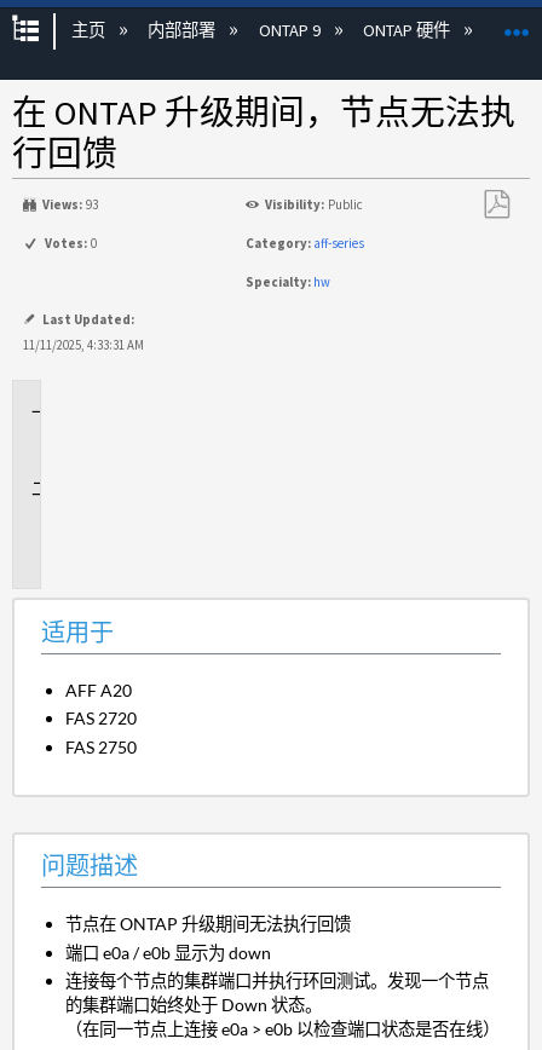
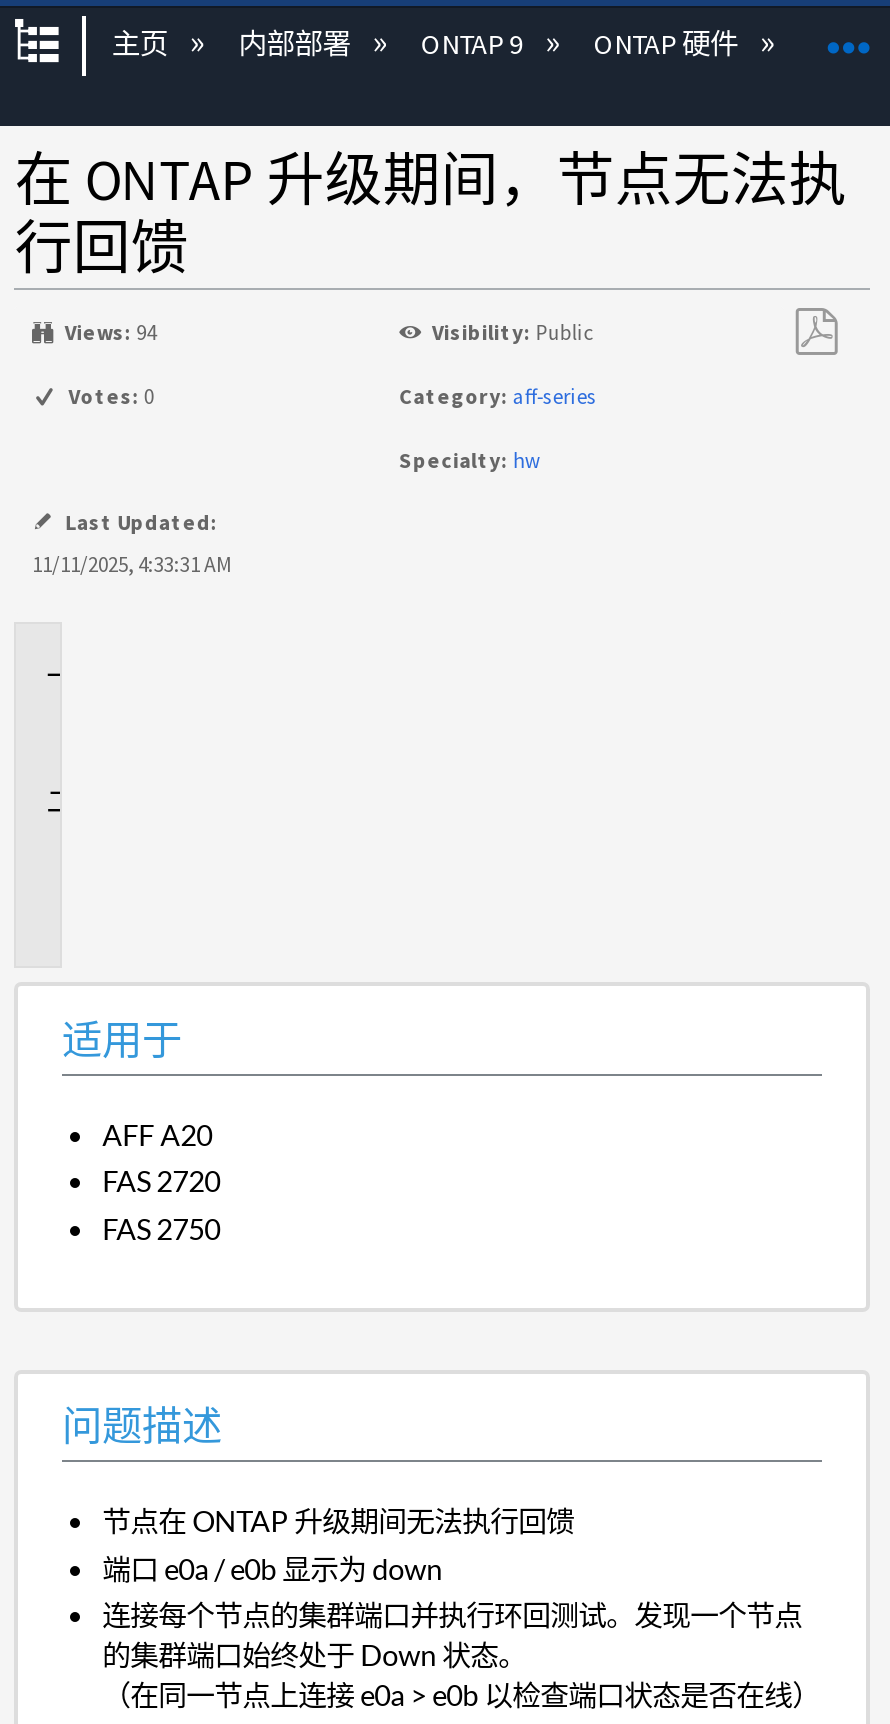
[43,196,98,213] Views: 93 -> [65,318,156,346] Views: 94

